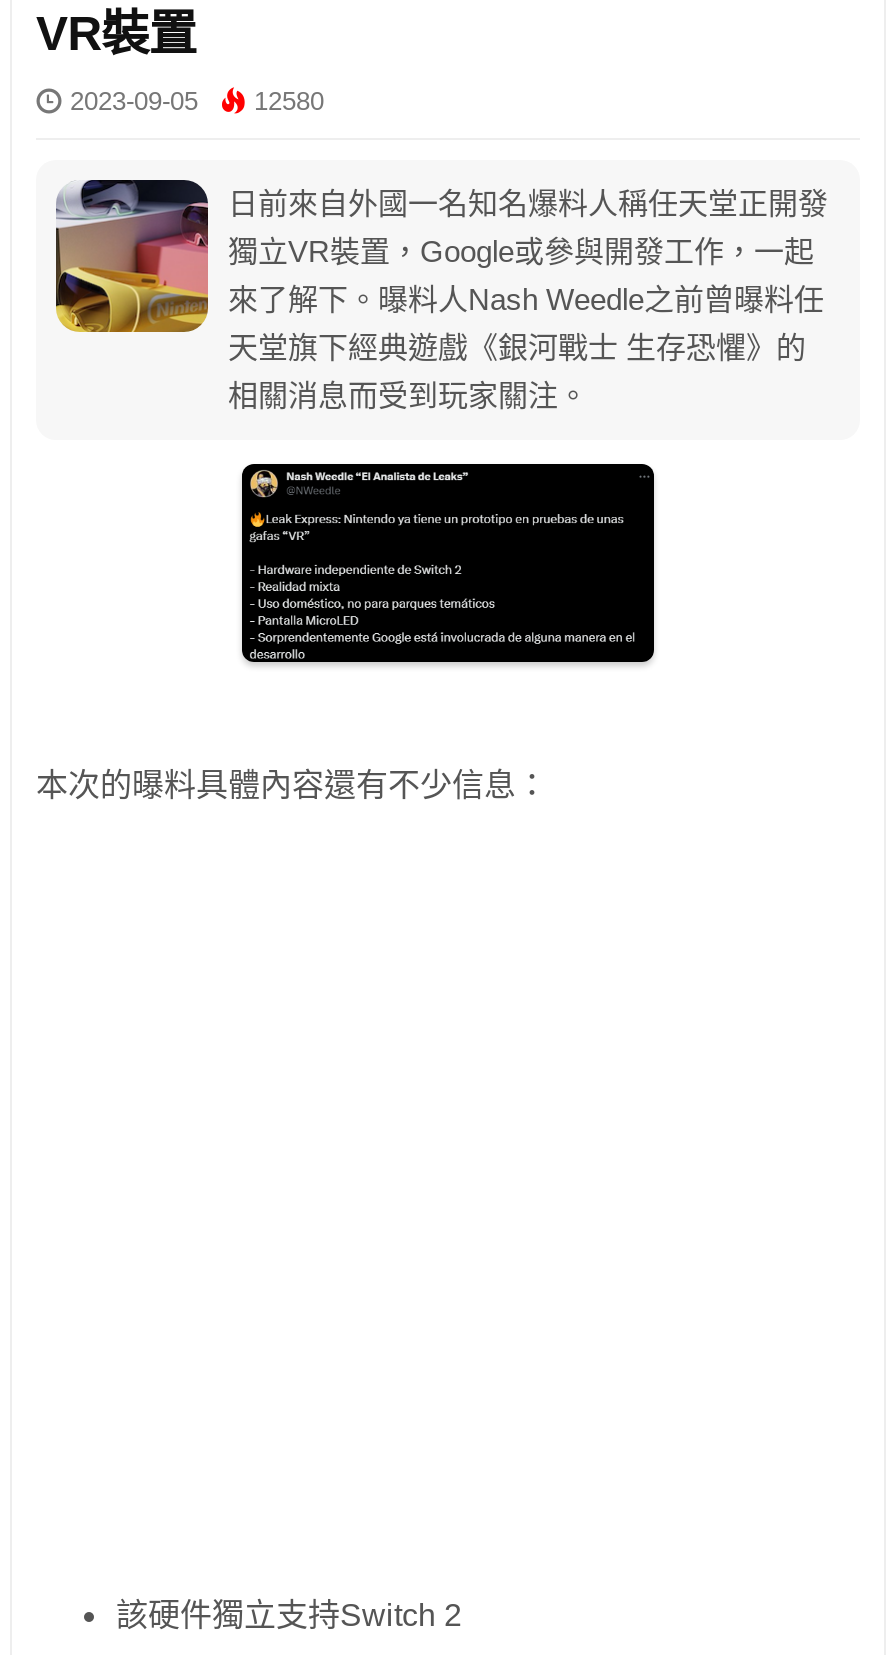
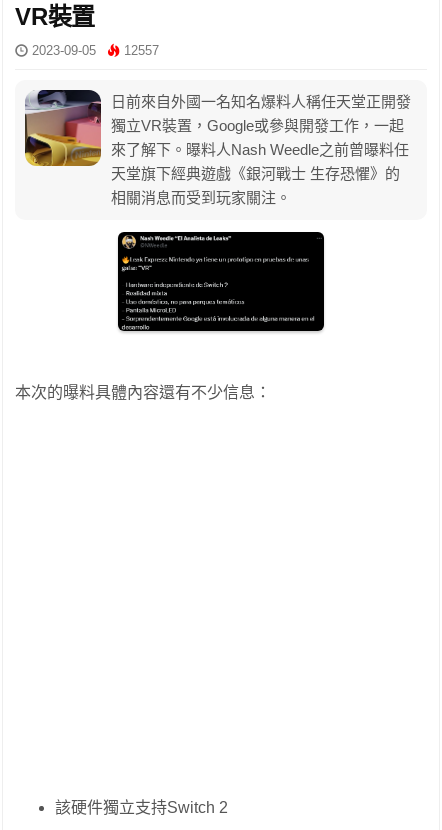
[70,86,324,116] 2023-09-05 12580 -> [32,43,159,58] 2023-09-05 12557

